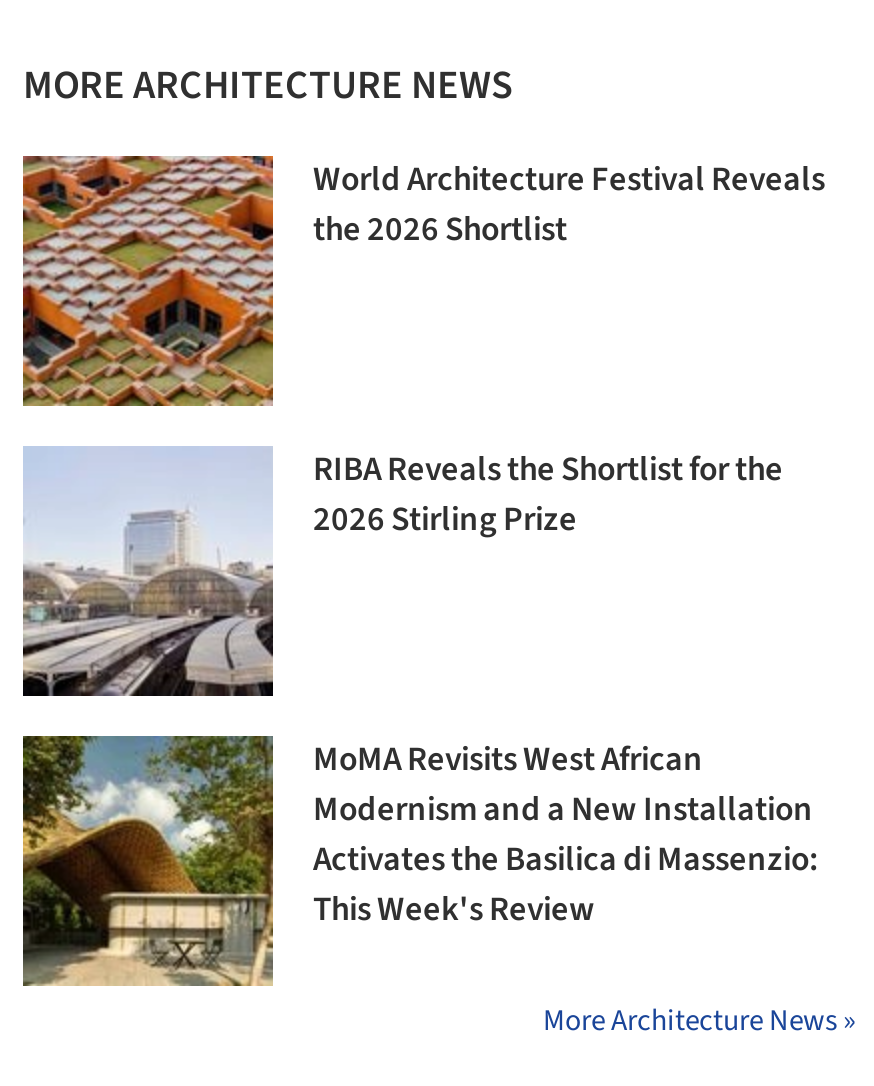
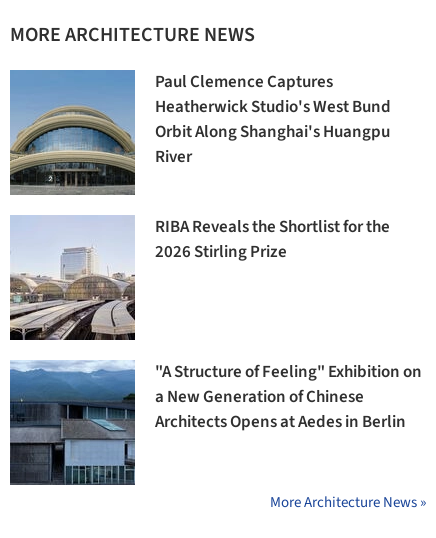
[21,154,825,408] [image] | World Architecture Festival Reveals | the 2026 Shortlist -> [9,69,391,196] [image] | Paul Clemence Captures | Heatherwick Studio's West Bund | Orbit Along Shanghai's Huangpu | River
[21,734,819,988] [image] | MoMA Revisits West African | Modernism and a New Installation | Activates the Basilica di Massenzio: | This Week's Review -> [9,360,422,486] [image] | "A Structure of Feeling" Exhibition on | a New Generation of Chinese | Architects Opens at Aedes in Berlin

